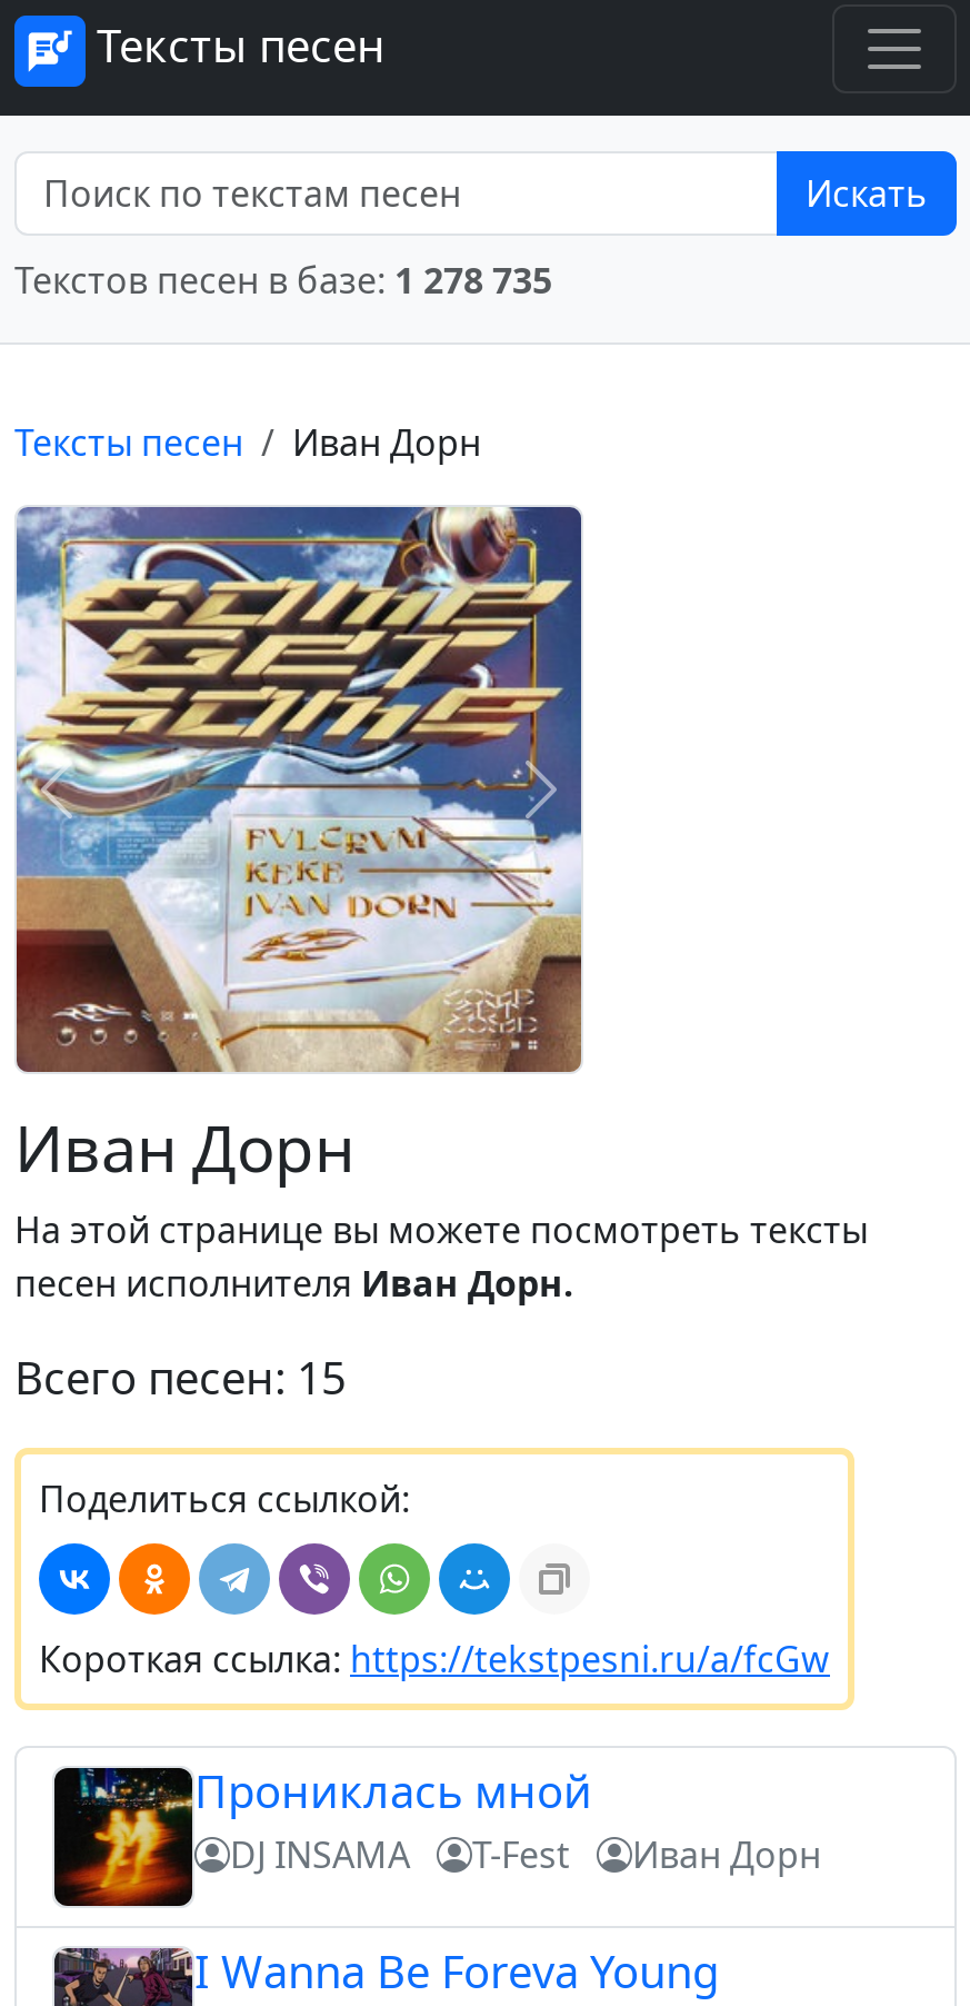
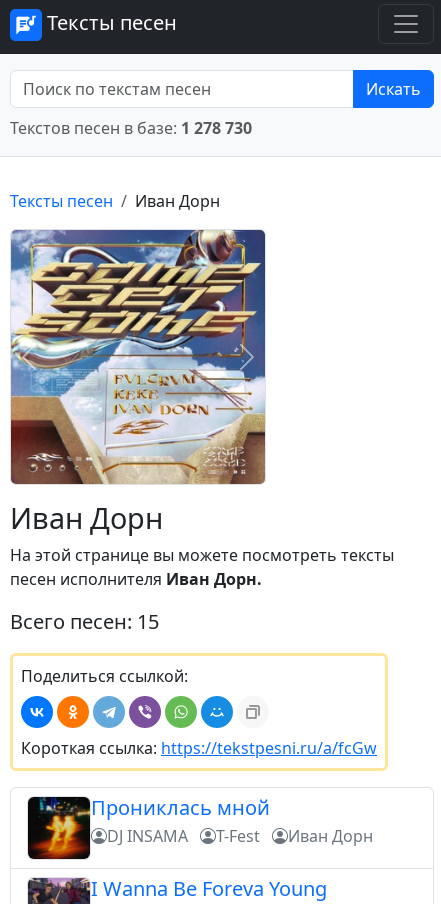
[14,255,552,304] Текстов песен в базе: 1 278 735 -> [10,117,252,139] Текстов песен в базе: 1 278 730

